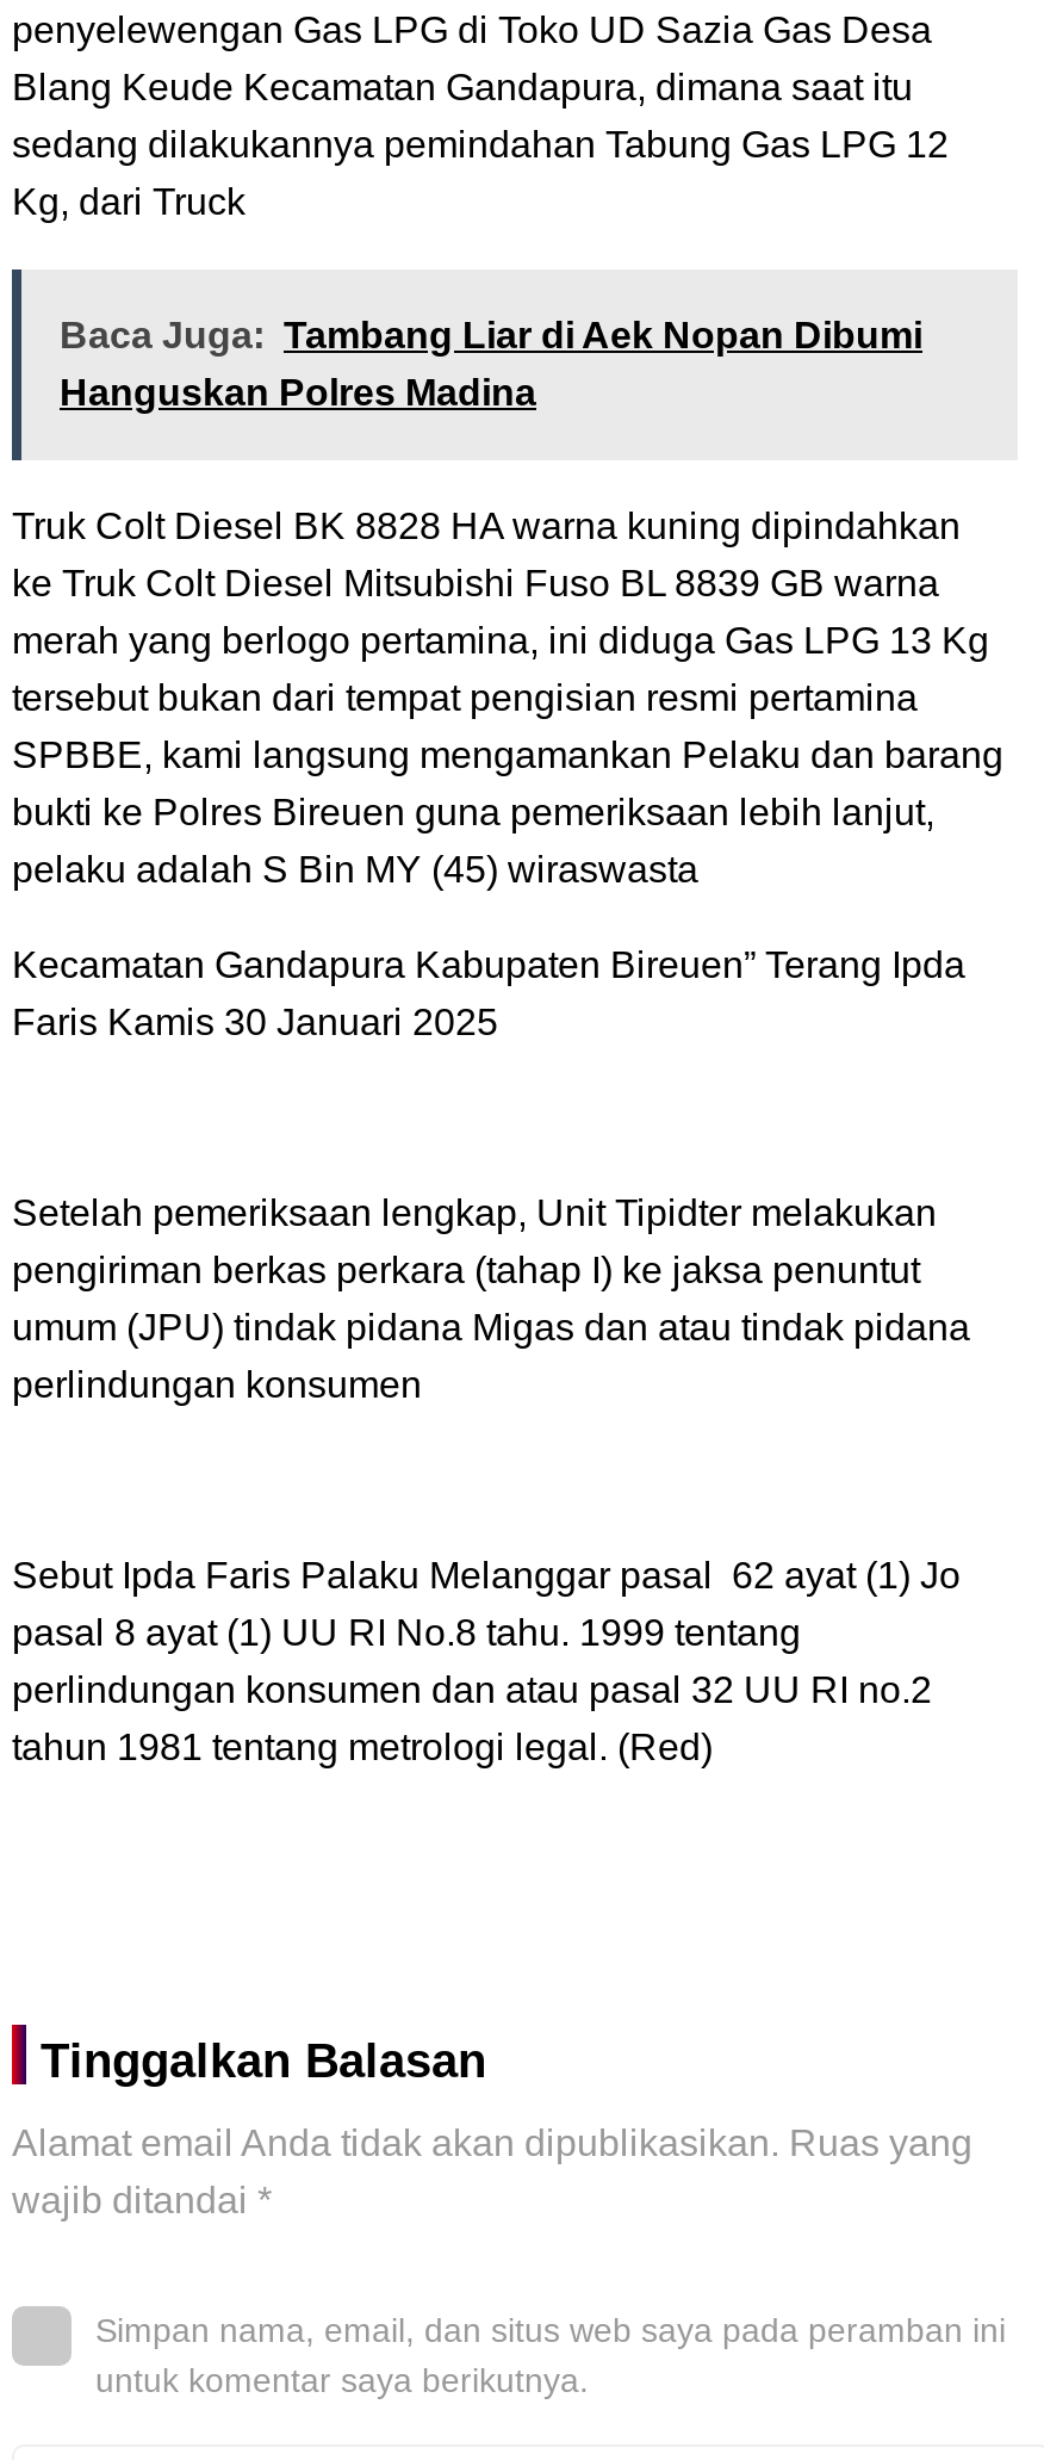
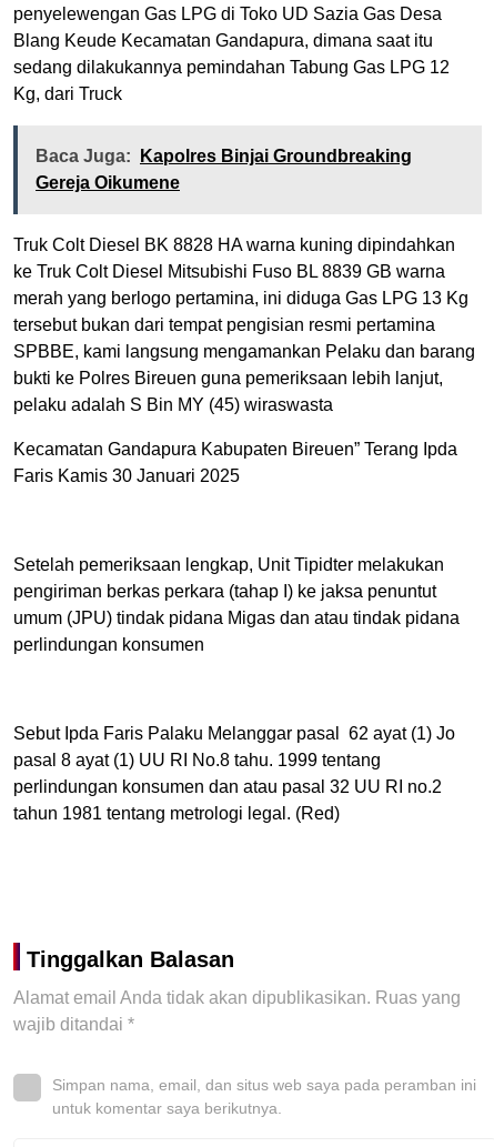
[60,315,922,413] Baca Juga: Tambang Liar di Aek Nopan Dibumi | Hanguskan Polres Madina -> [36,147,412,192] Baca Juga: Kapolres Binjai Groundbreaking | Gereja Oikumene

